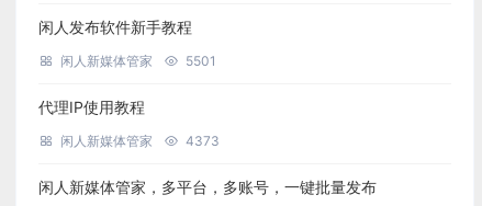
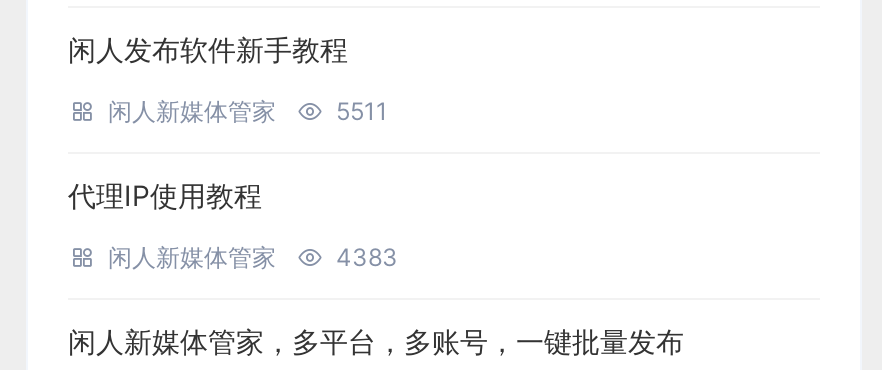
[57,53,216,69] 闲人新媒体管家 5501 -> [102,96,388,126] 闲人新媒体管家 5511
[57,133,220,149] 闲人新媒体管家 4373 -> [102,242,398,272] 闲人新媒体管家 4383

